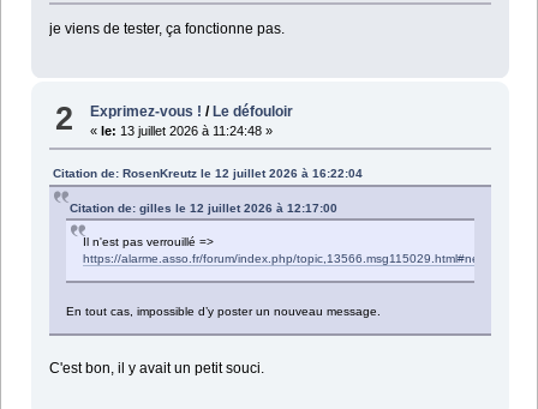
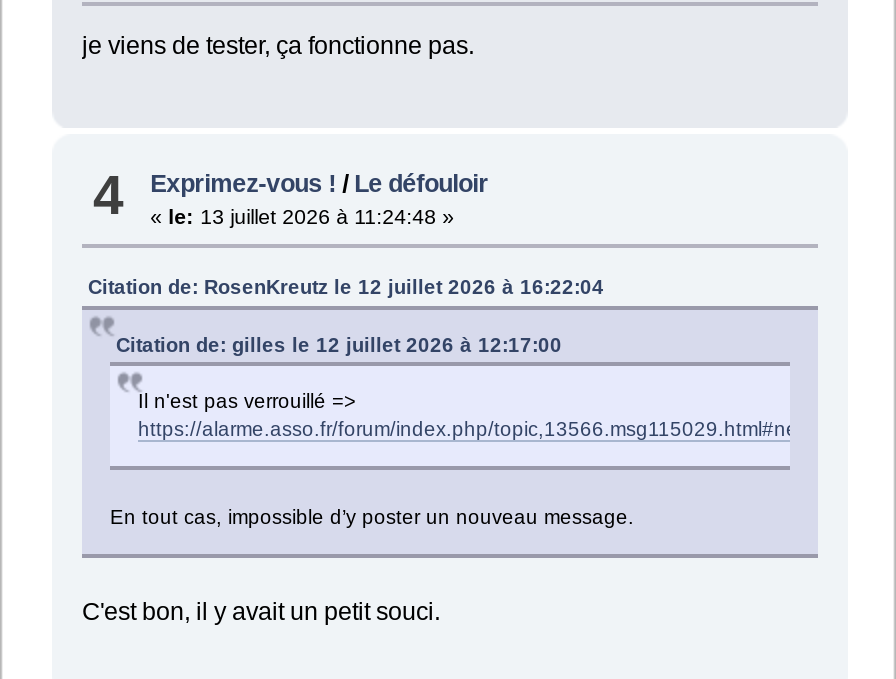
[56,99,293,138] 2 Exprimez-vous ! / Le défouloir «le: 13 juillet 2026 à 11:24:48 » -> [93,164,488,229] 4 Exprimez-vous ! / Le défouloir «le: 13 juillet 2026 à 11:24:48 »

